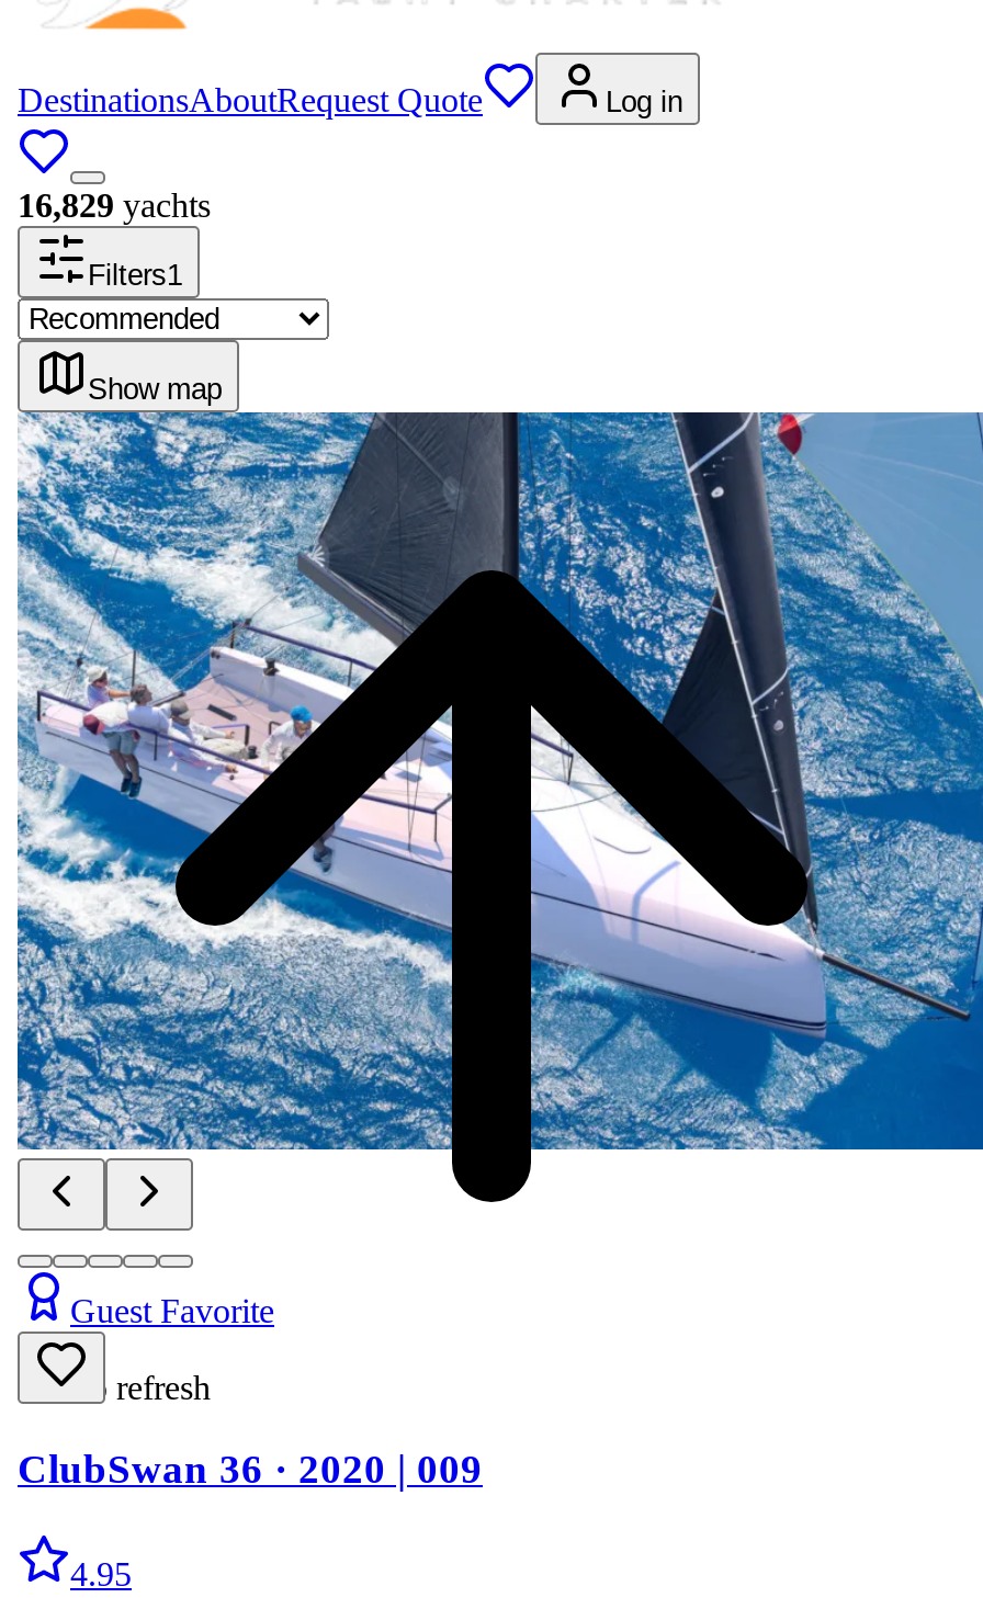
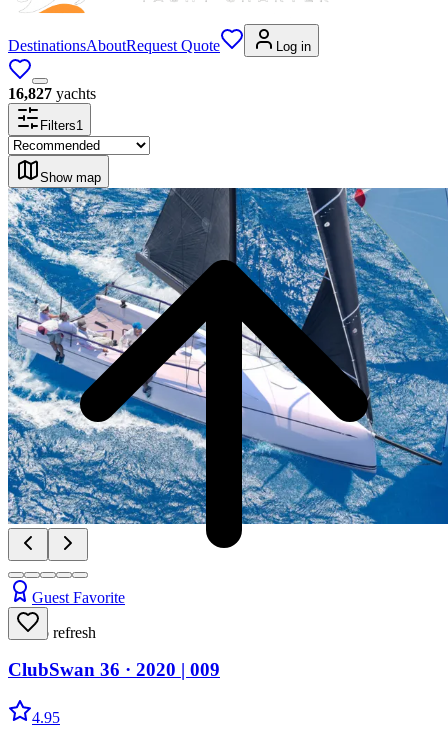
[18,186,211,224] 16,829 yachts -> [8,85,96,102] 16,827 yachts

